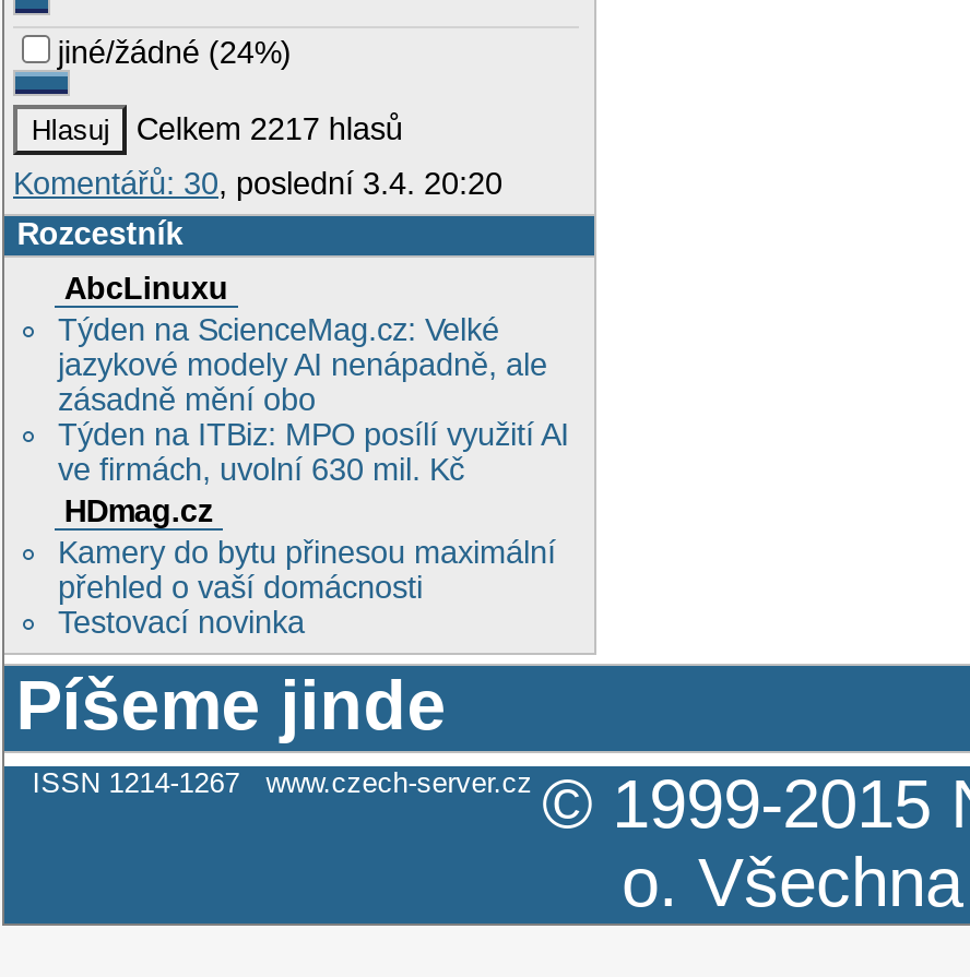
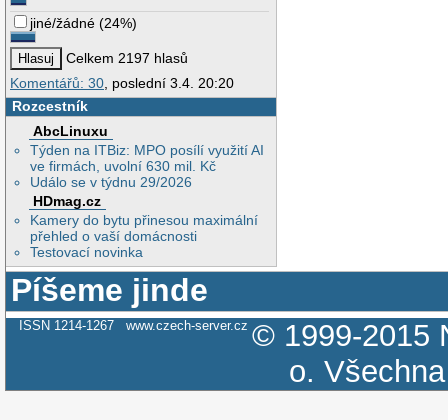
[127,112,403,147] Celkem 2217 hlasů -> [62,50,188,66] Celkem 2197 hlasů
[58,312,547,417] Týden na ScienceMag.cz: Velké | jazykové modely AI nenápadně, ale | zásadně mění obo -> none
moved [58,417,569,486] -> [30,142,264,174]: Týden na ITBiz: MPO posílí využití AI | ve firmách, uvolní 630 mil. Kč
none -> [30,174,192,190] Událo se v týdnu 29/2026

